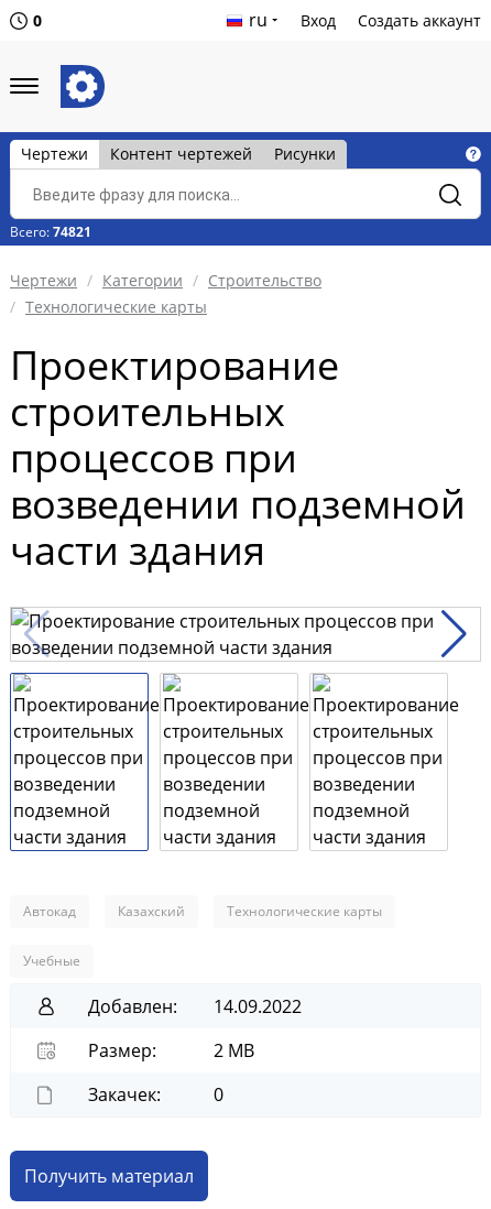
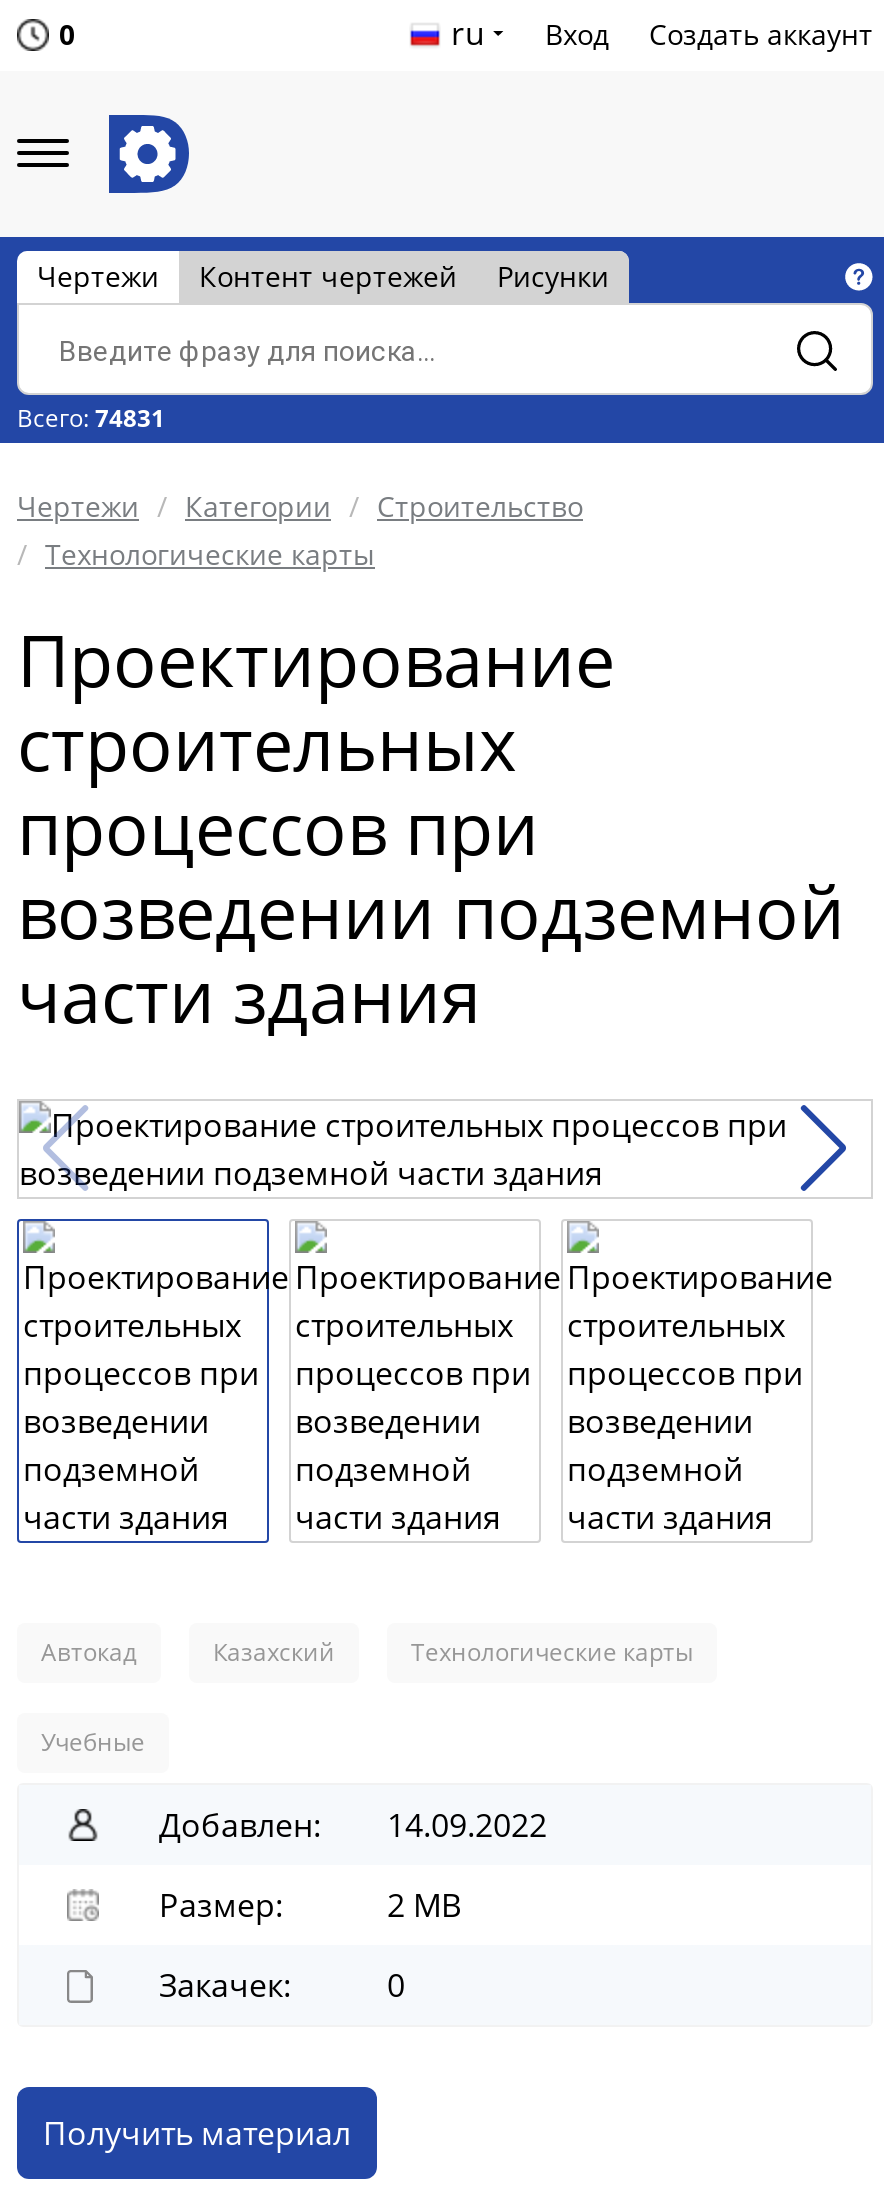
[10,222,91,241] Всего: 74821 -> [17,401,165,435] Всего: 74831

